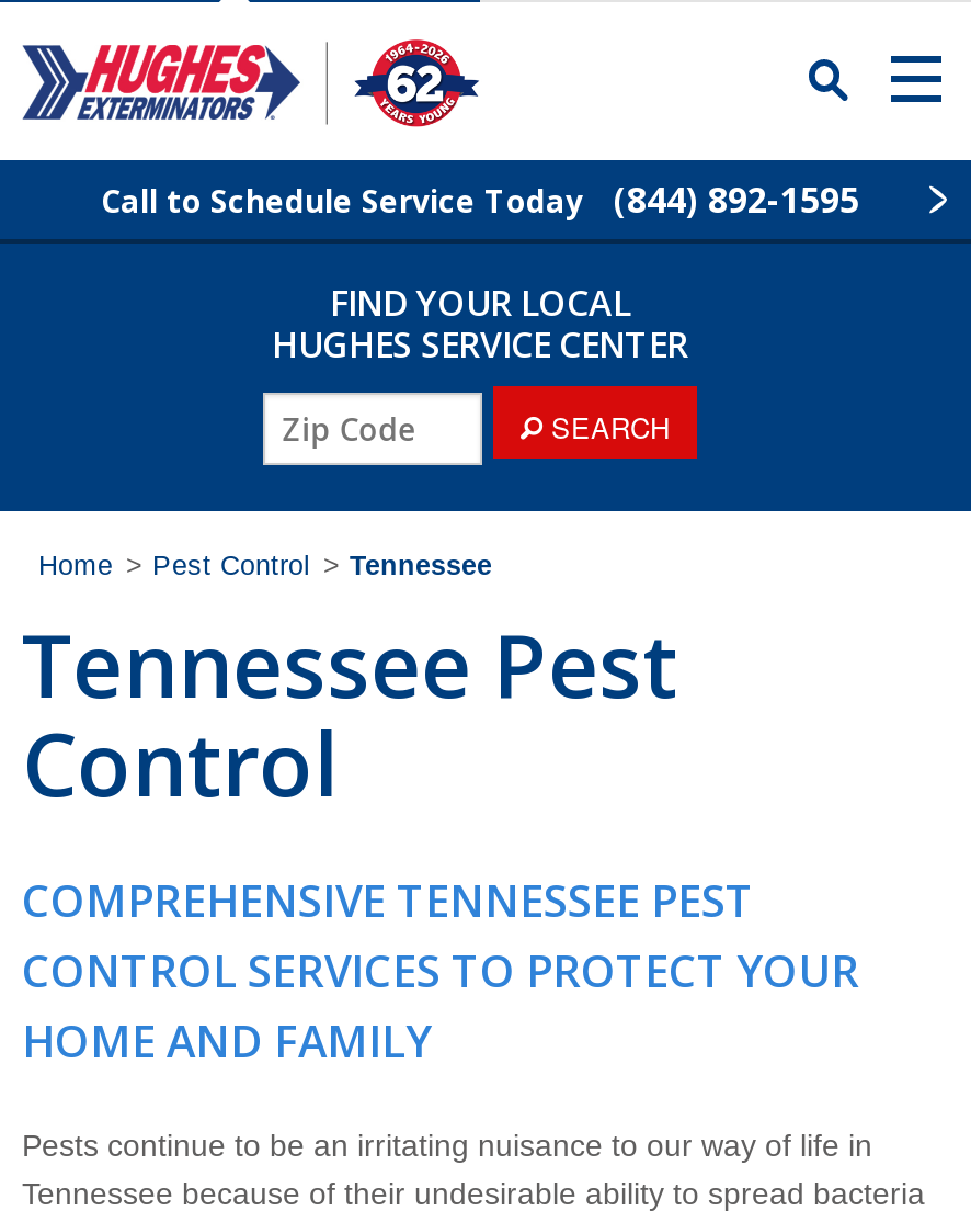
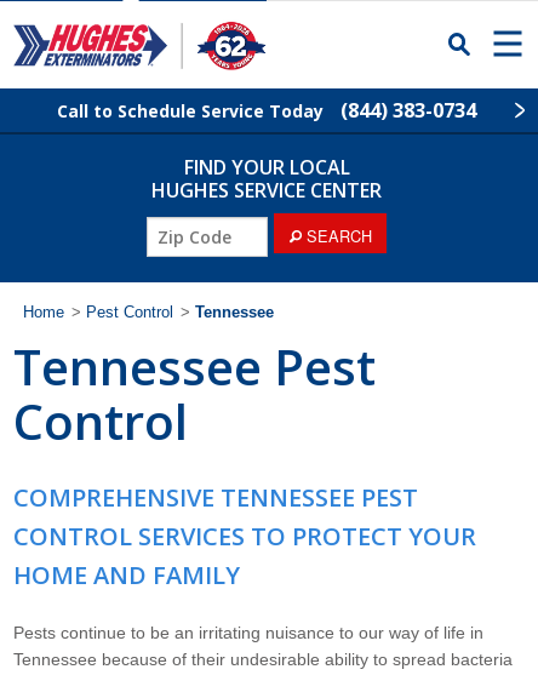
[101,176,859,225] Call to Schedule Service Today (844) 892-1595 -> [57,97,476,124] Call to Schedule Service Today (844) 383-0734

